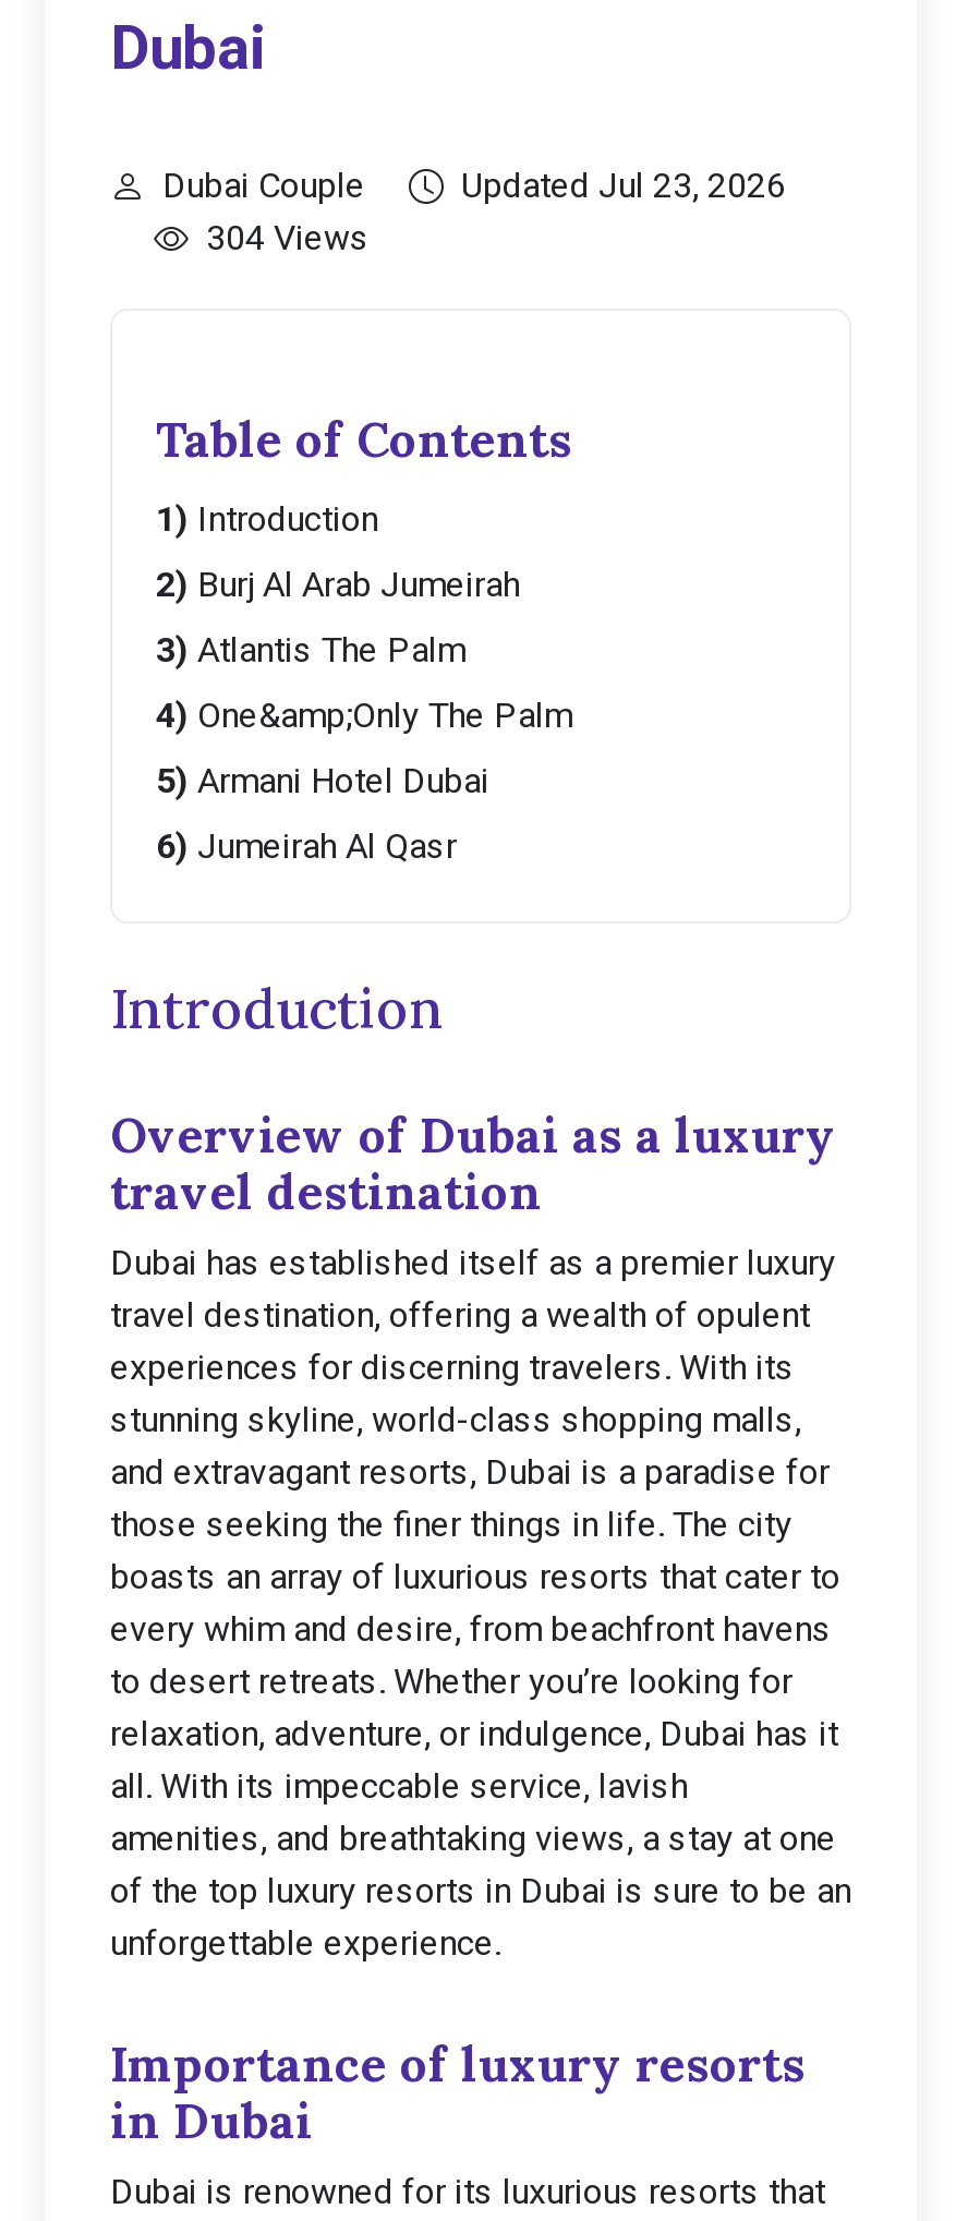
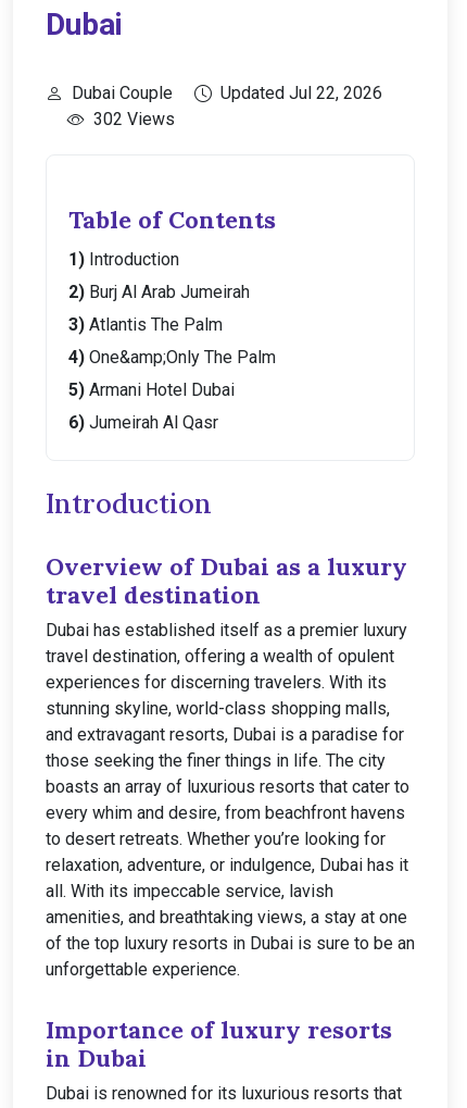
[461,165,786,206] Updated Jul 23, 2026 -> [220,83,382,103] Updated Jul 22, 2026
[206,217,370,259] 304 Views -> [93,109,175,130] 302 Views

